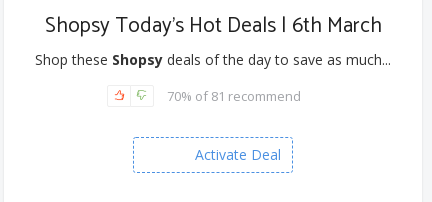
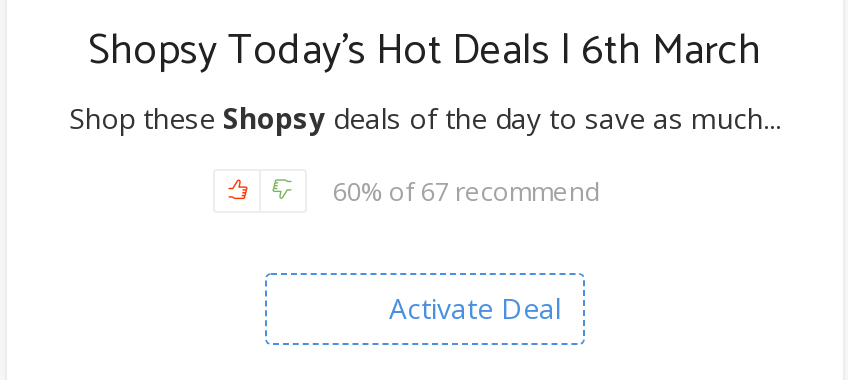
[167,86,301,104] 70% of 81 recommend -> [333,172,601,208] 60% of 67 recommend

